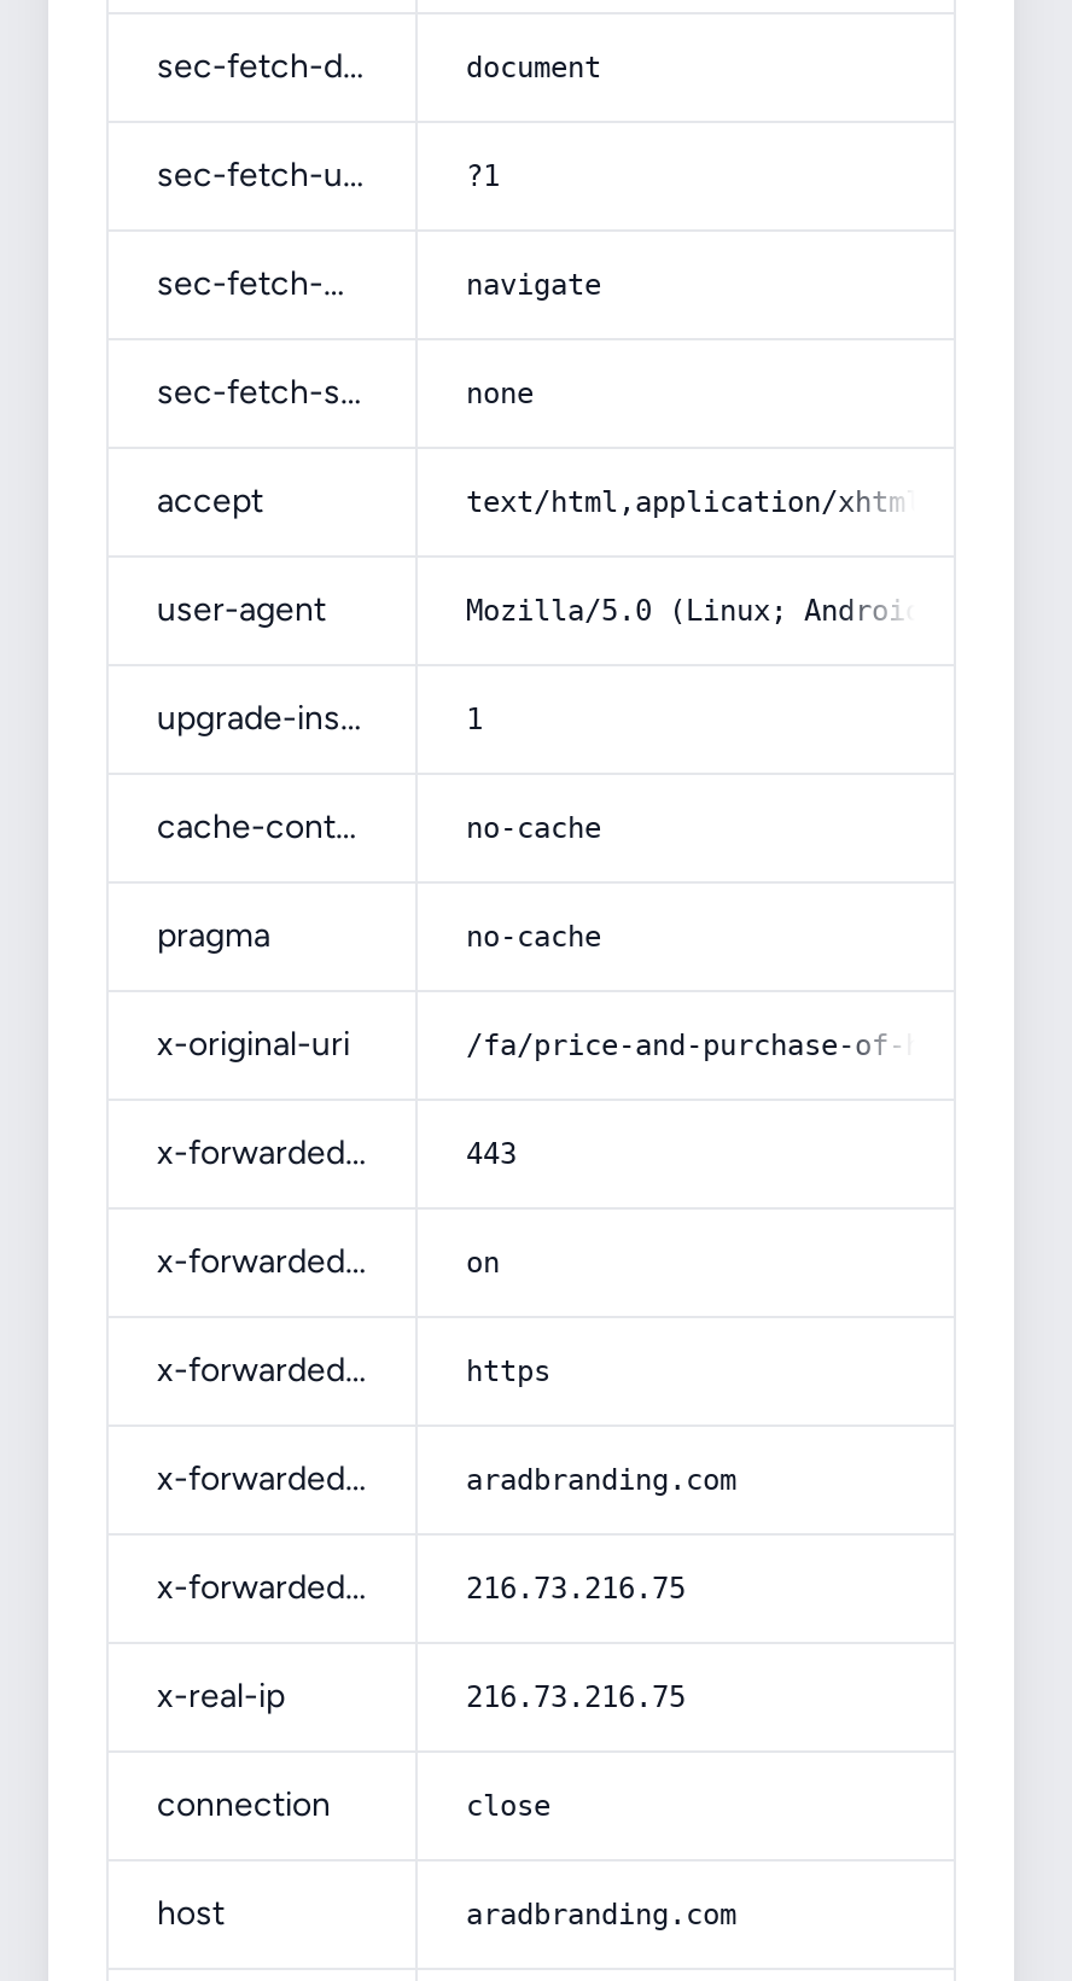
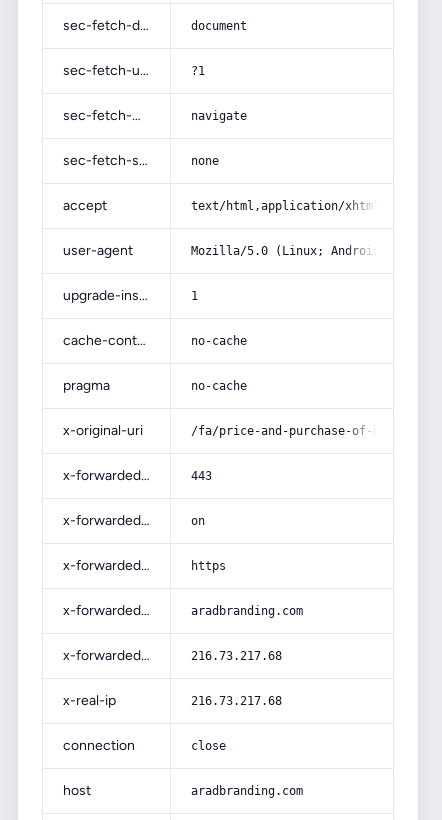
[466,1572,686,1606] 216.73.216.75 -> [191,649,282,663] 216.73.217.68
[466,1680,686,1714] 216.73.216.75 -> [191,694,282,708] 216.73.217.68

